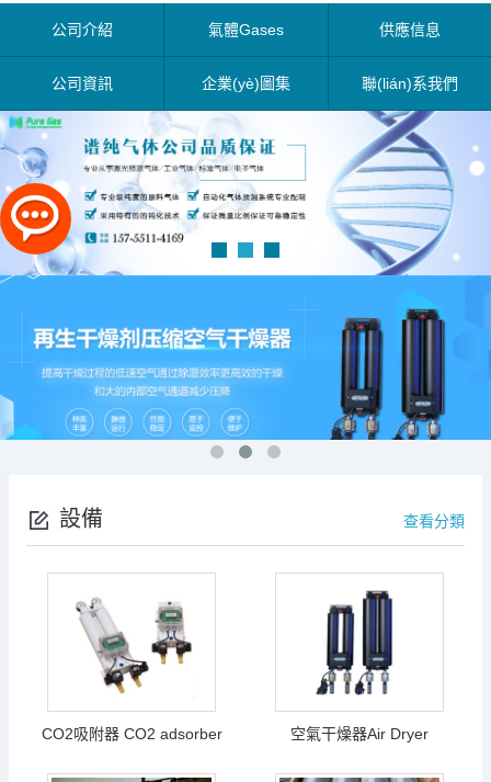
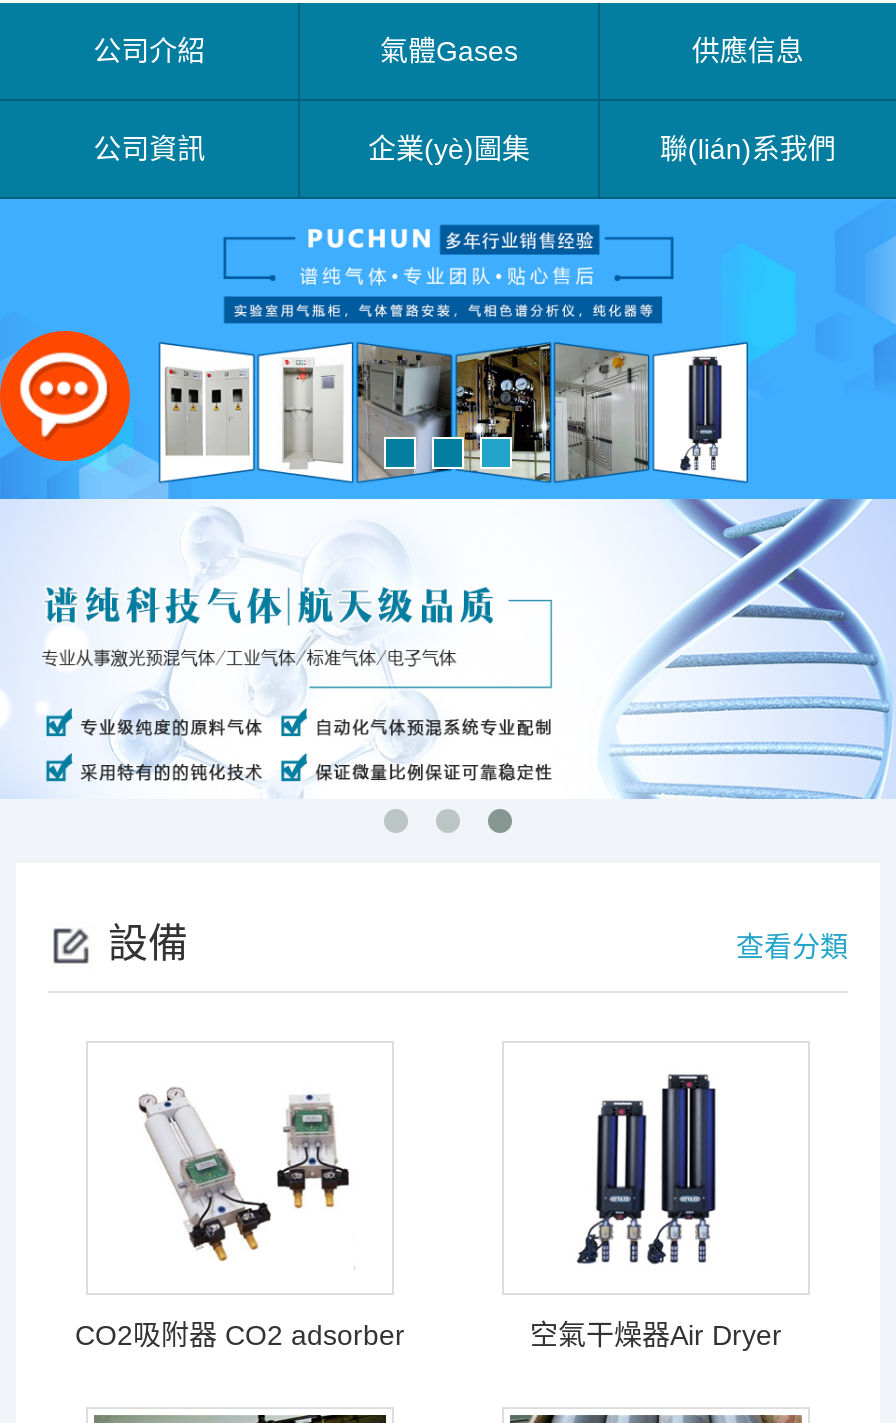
[3,110,488,457] [image] -> [6,199,890,831] [image]

